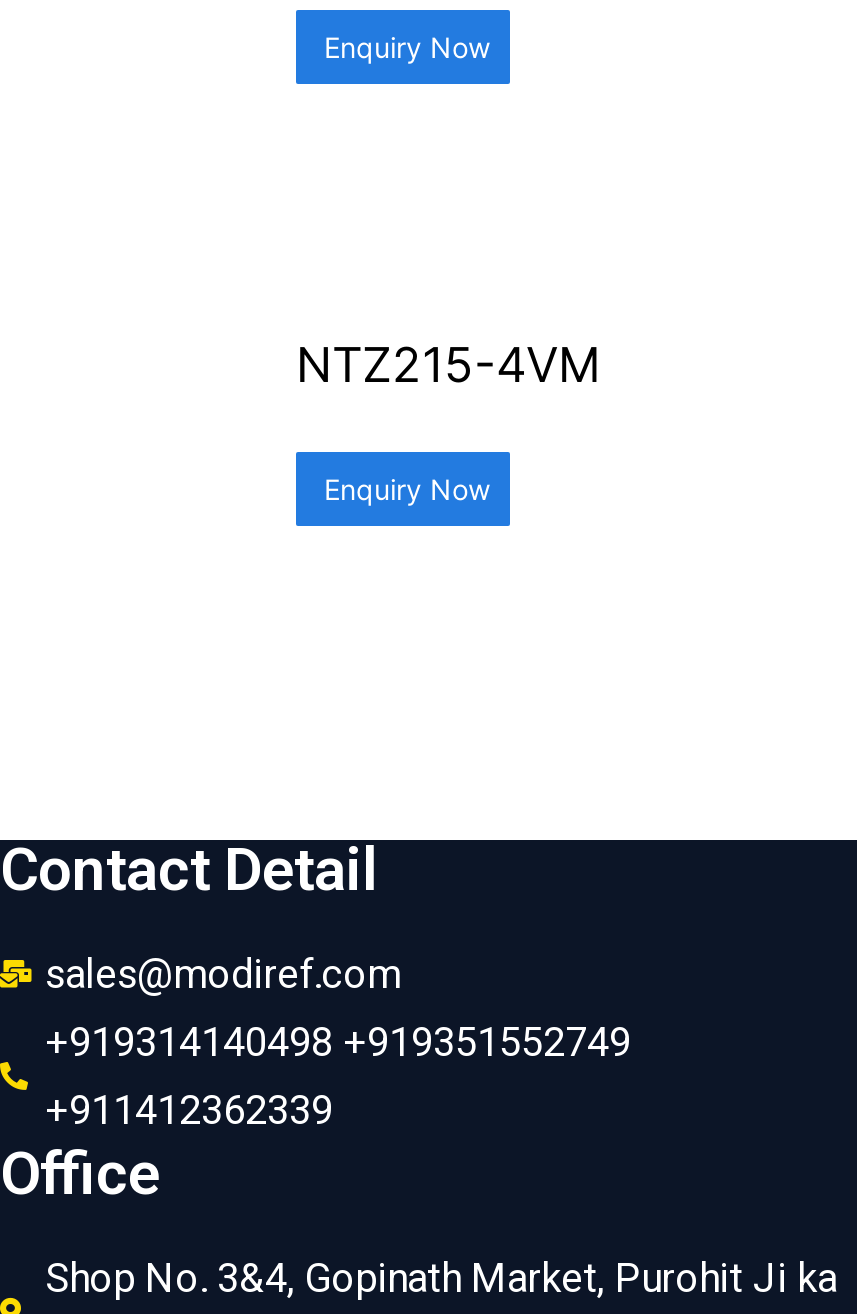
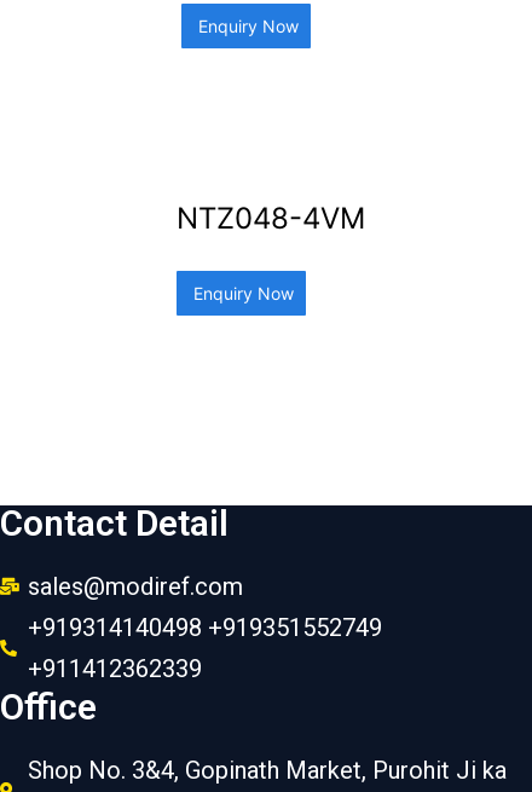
[296,336,600,394] NTZ215-4VM -> [177,201,365,236] NTZ048-4VM

